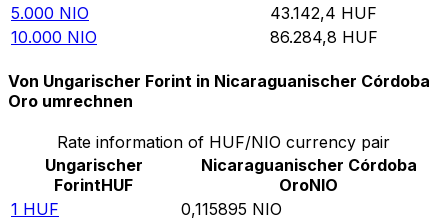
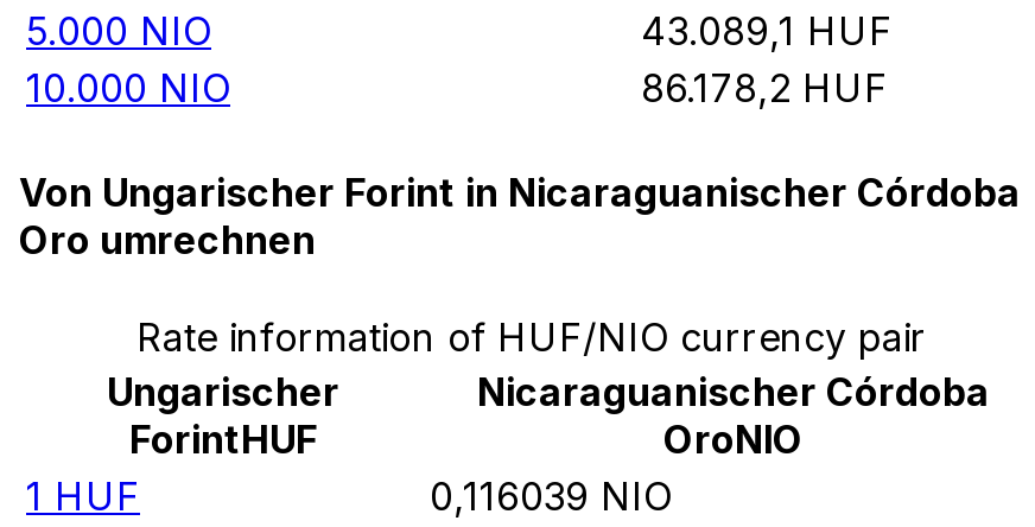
[270,3,377,23] 43.142,4 HUF -> [641,7,893,54] 43.089,1 HUF
[270,27,378,47] 86.284,8 HUF -> [641,64,888,111] 86.178,2 HUF
[181,199,282,219] 0,115895 NIO -> [430,473,672,521] 0,116039 NIO

